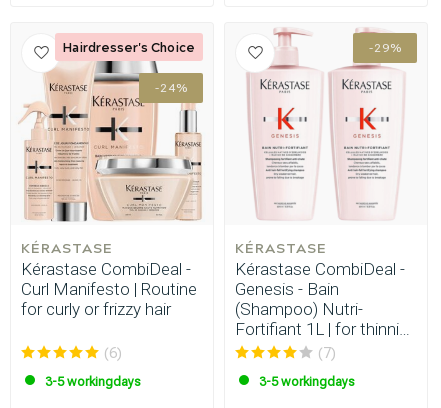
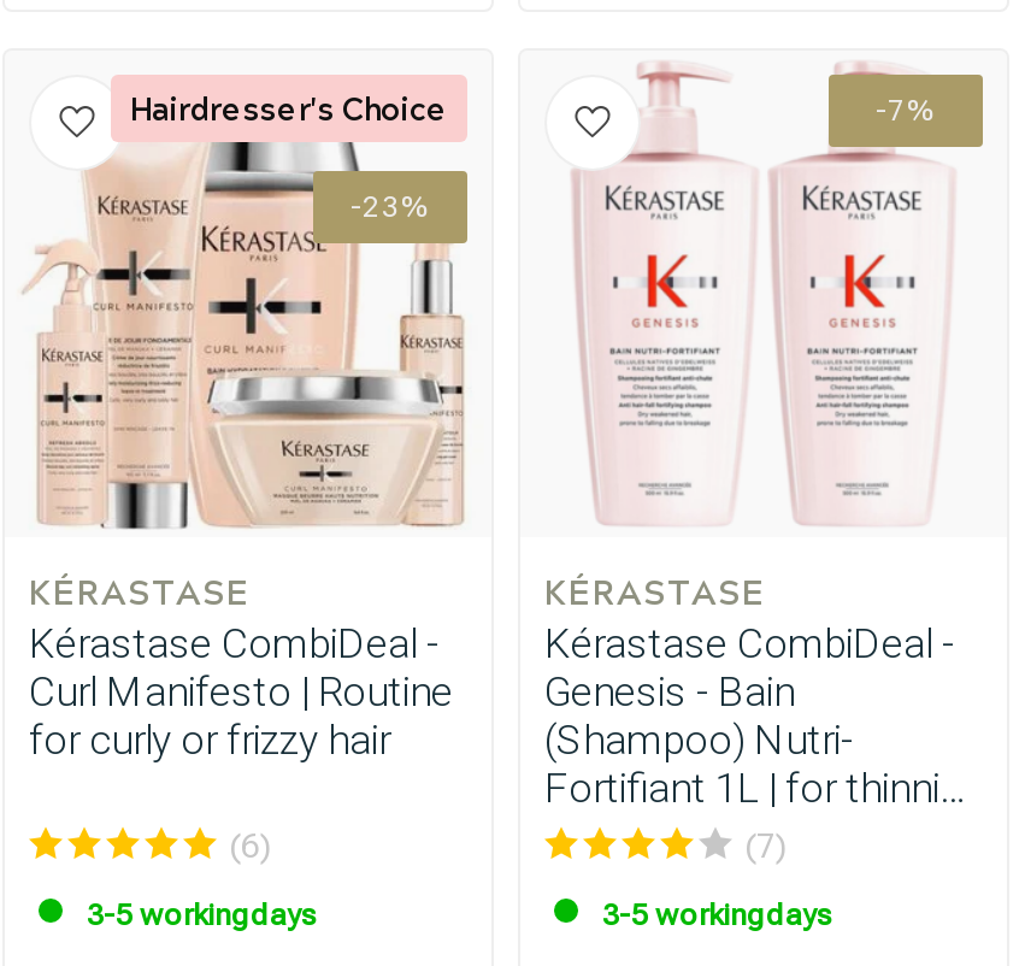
[368,41,401,55] -29% -> [876,94,936,128] -7%
[154,81,187,95] -24% -> [350,190,430,224] -23%

